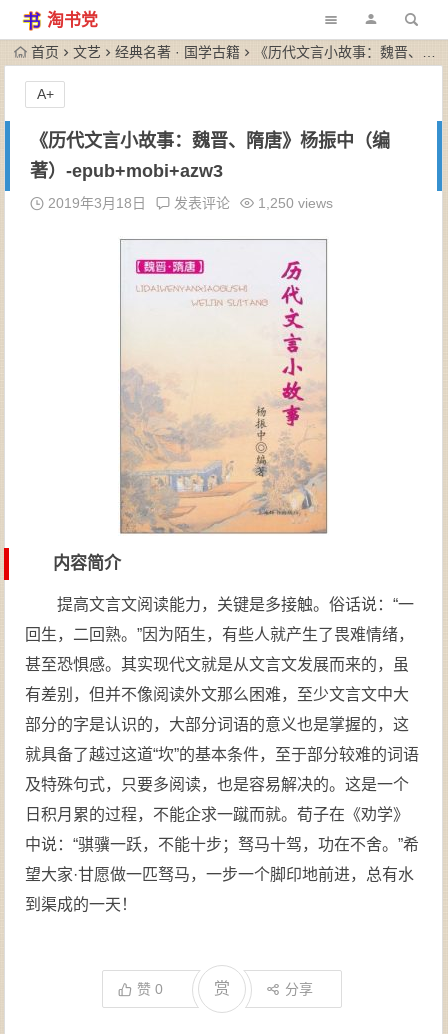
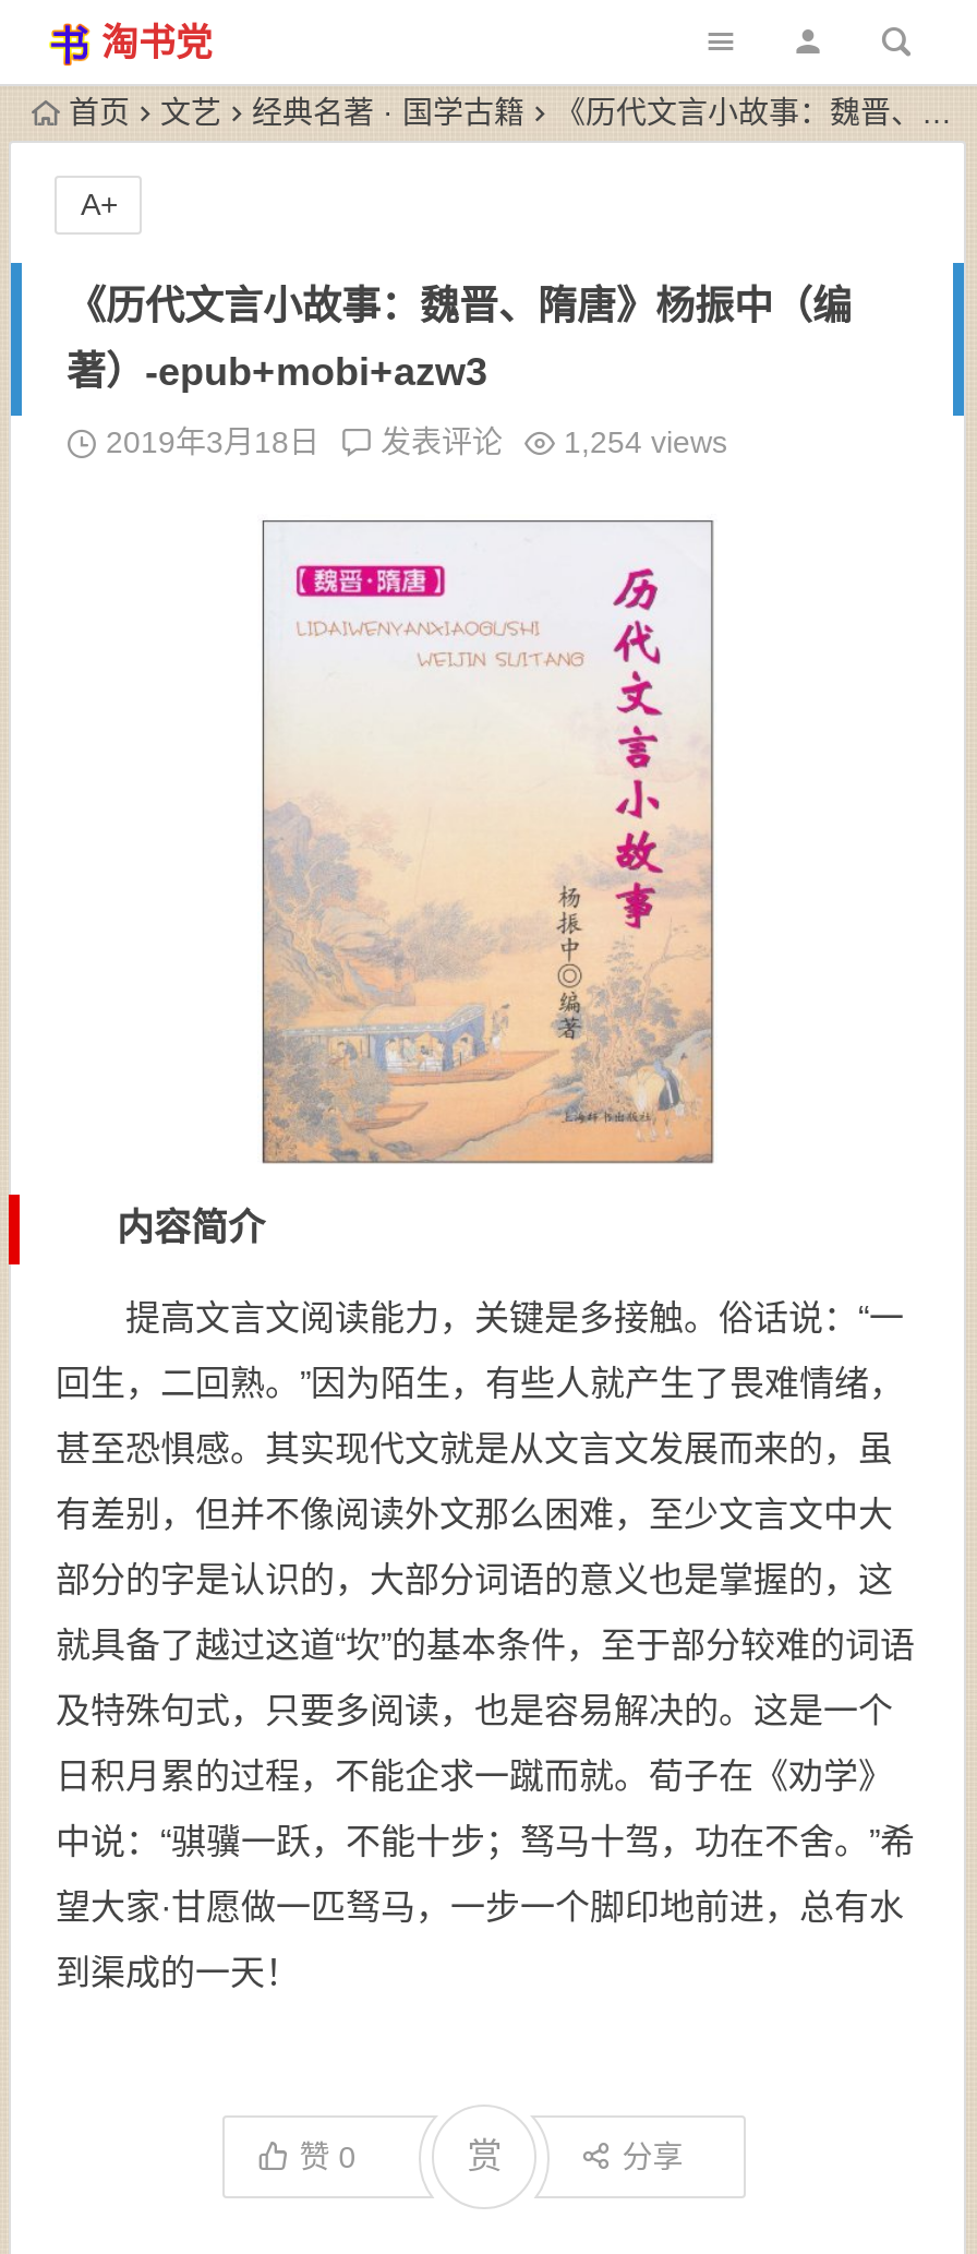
[44,195,333,211] 2019年3月18日 发表评论 1,250 views -> [97,424,727,459] 2019年3月18日 发表评论 1,254 views

